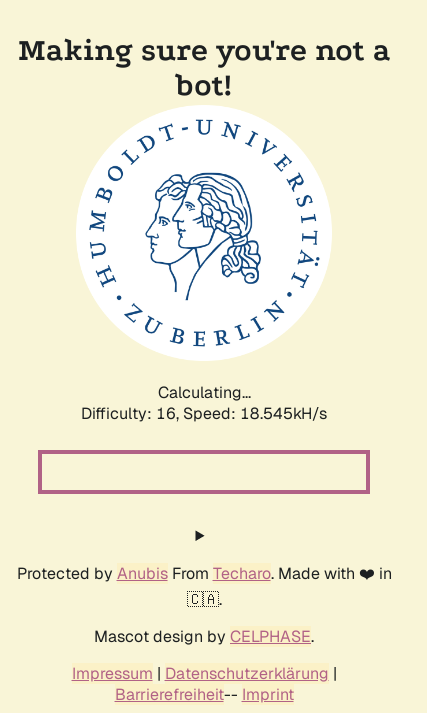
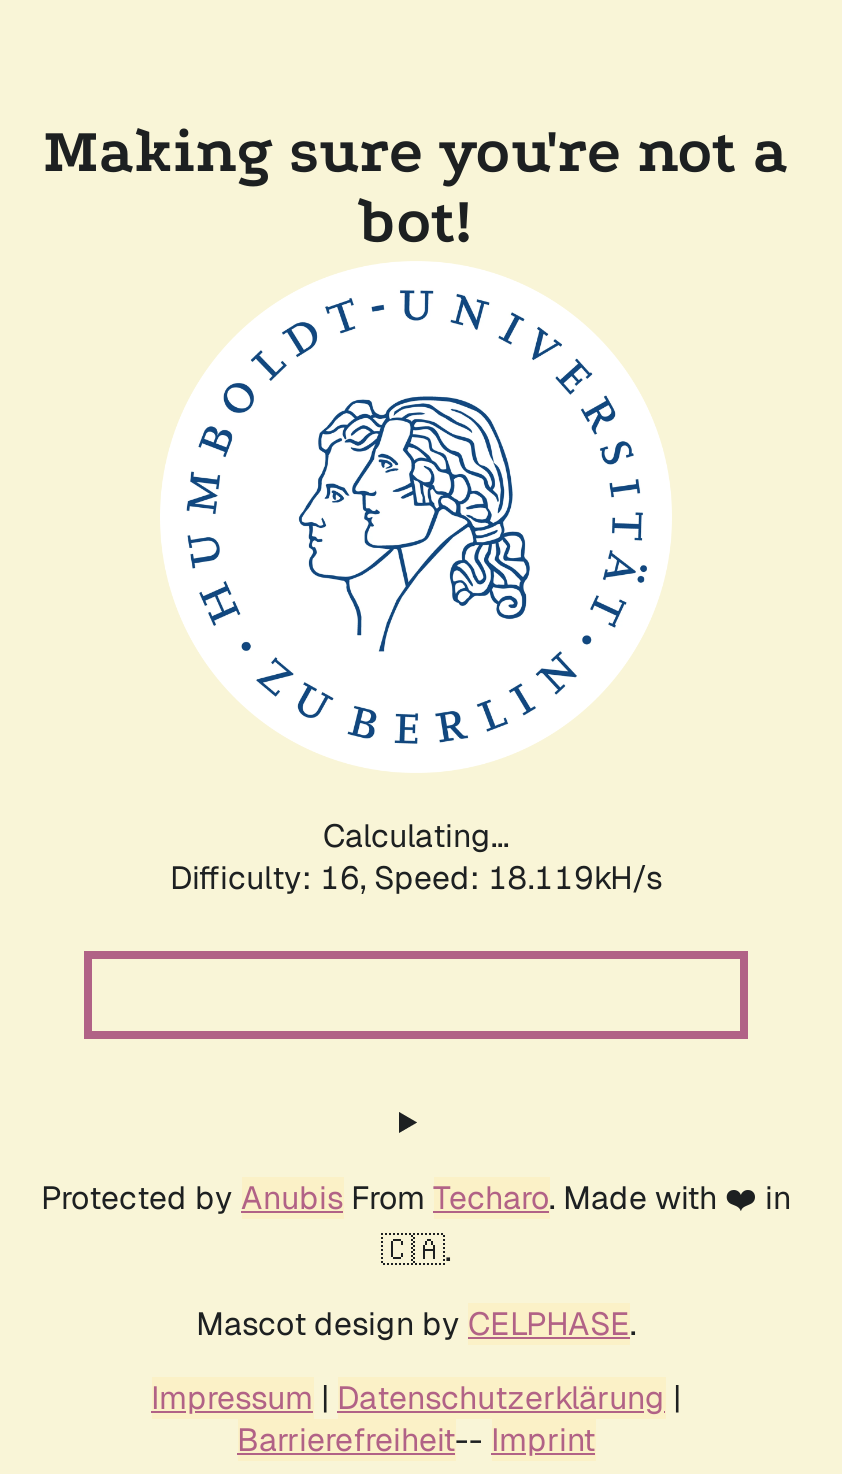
[81,403,327,424] Difficulty: 16, Speed: 18.545kH/s -> [170,857,662,899] Difficulty: 16, Speed: 18.119kH/s

